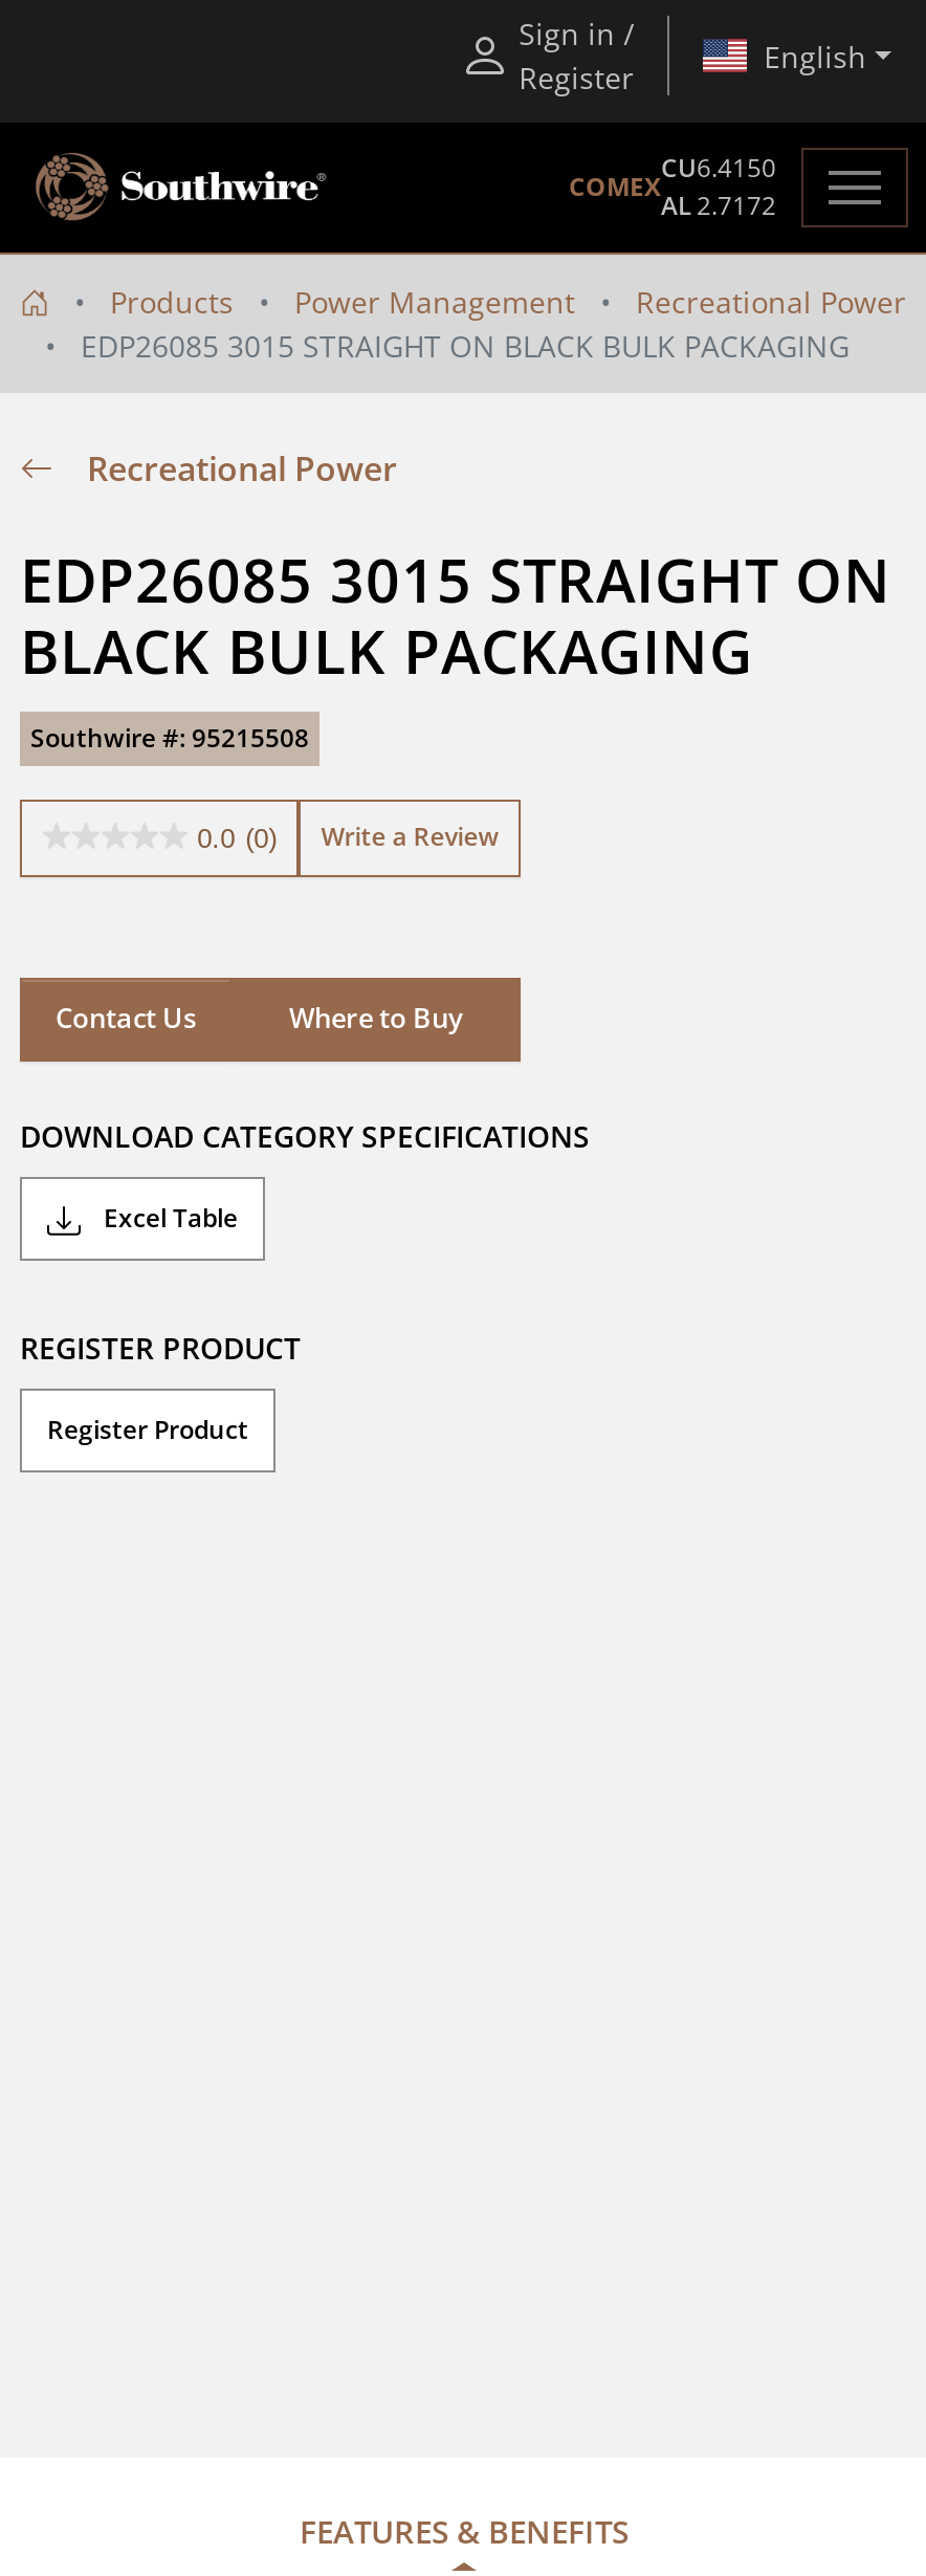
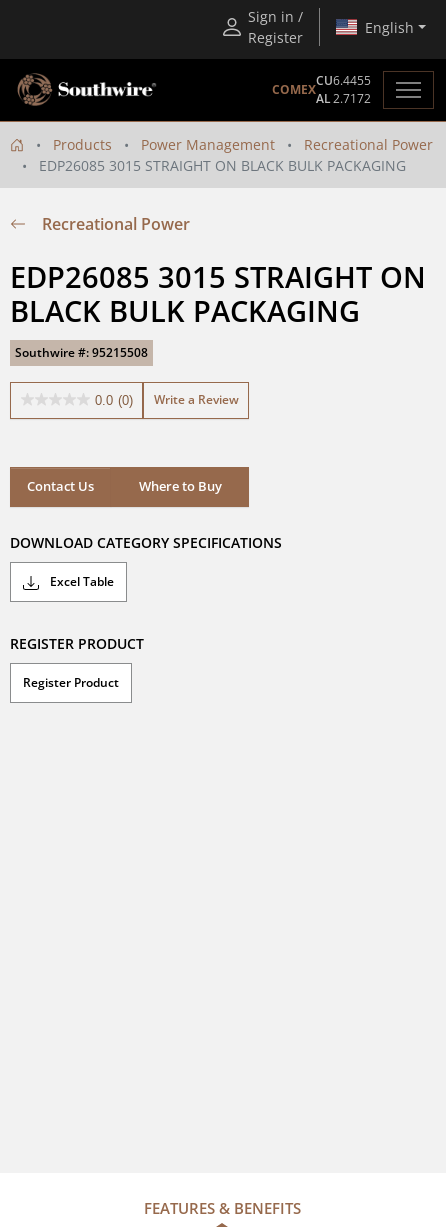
[661,150,776,185] CU6.4150 -> [316,72,371,89] CU6.4455

